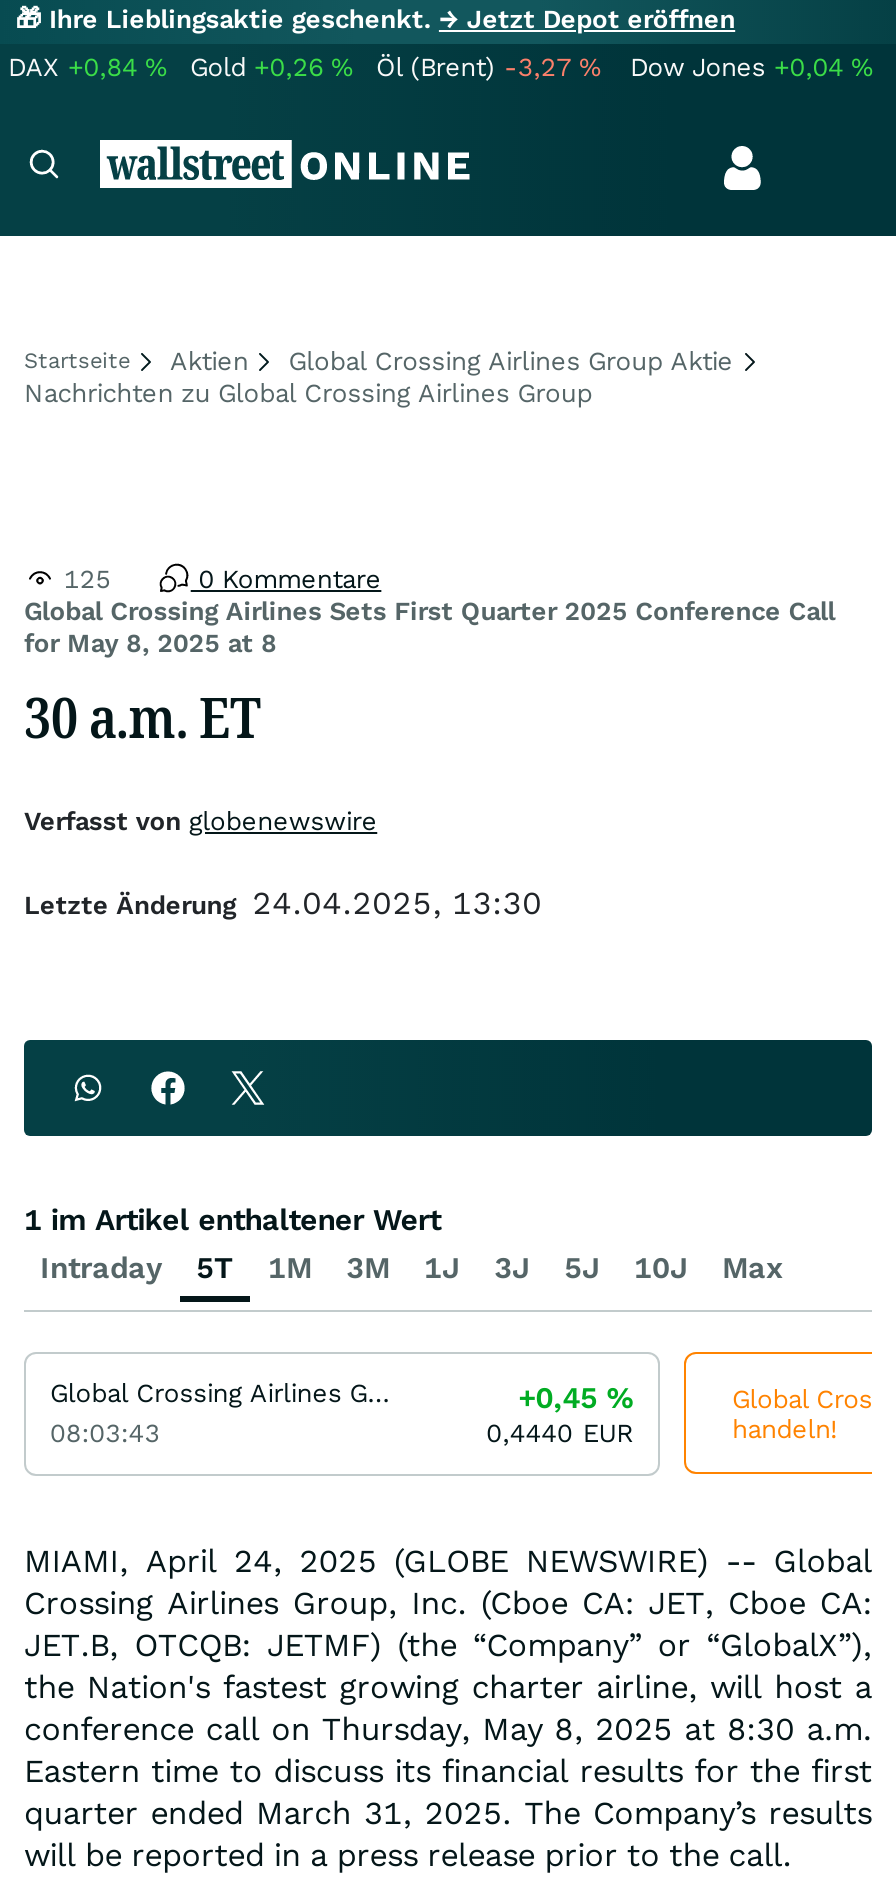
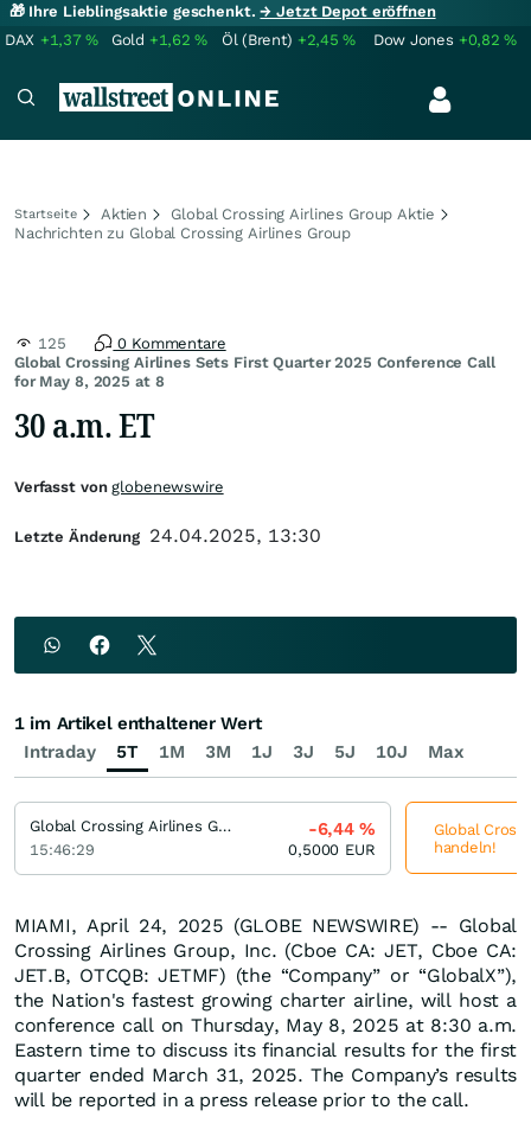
[8,52,166,82] DAX +0,84% -> [5,31,99,49] DAX +1,37%
[190,52,352,82] Gold +0,26% -> [111,31,208,49] Gold +1,62%
[376,52,600,82] Öl (Brent) -3,27% -> [222,31,356,49] Öl (Brent) +2,45%
[630,52,872,82] Dow Jones +0,04% -> [373,31,517,49] Dow Jones +0,82%
[518,1380,634,1416] +0,45% -> [308,818,376,840] -6,44%
[50,1418,160,1448] 08:03:43 -> [30,841,95,859] 15:46:29
[486,1418,634,1448] 0,4440 EUR -> [288,841,376,859] 0,5000 EUR

